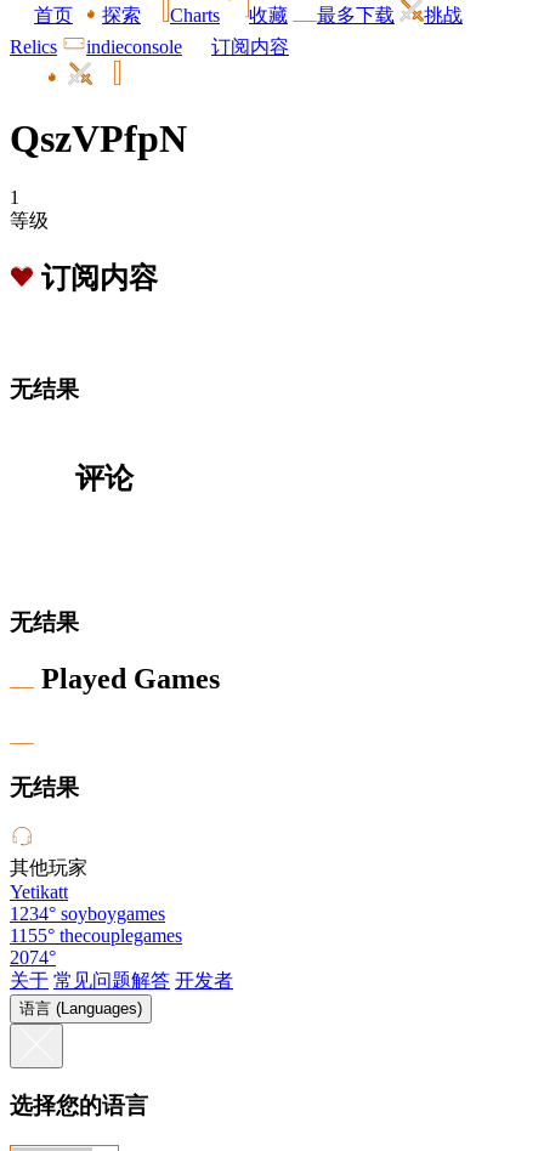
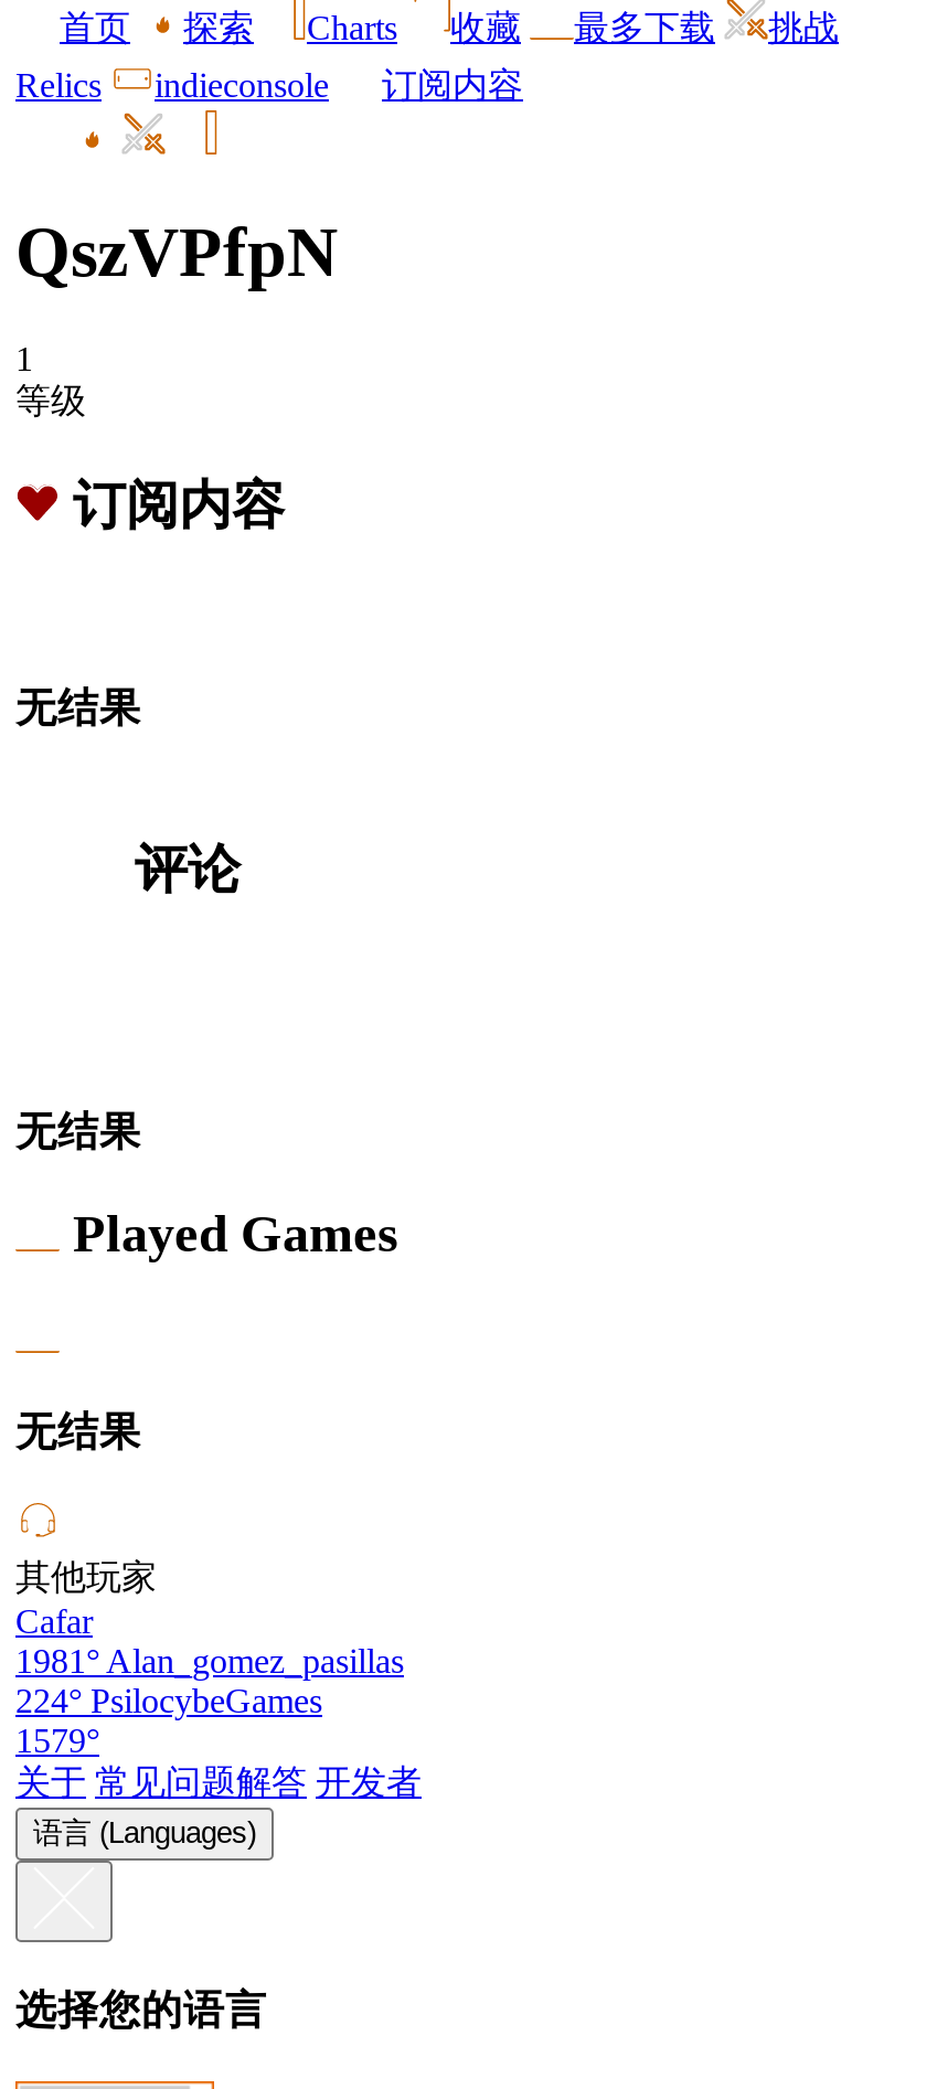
[10,881,182,967] Yetikatt | 1234° soyboygames | 1155° thecouplegames | 2074° -> [15,1601,404,1758] Cafar | 1981° Alan_gomez_pasillas | 224° PsilocybeGames | 1579°

